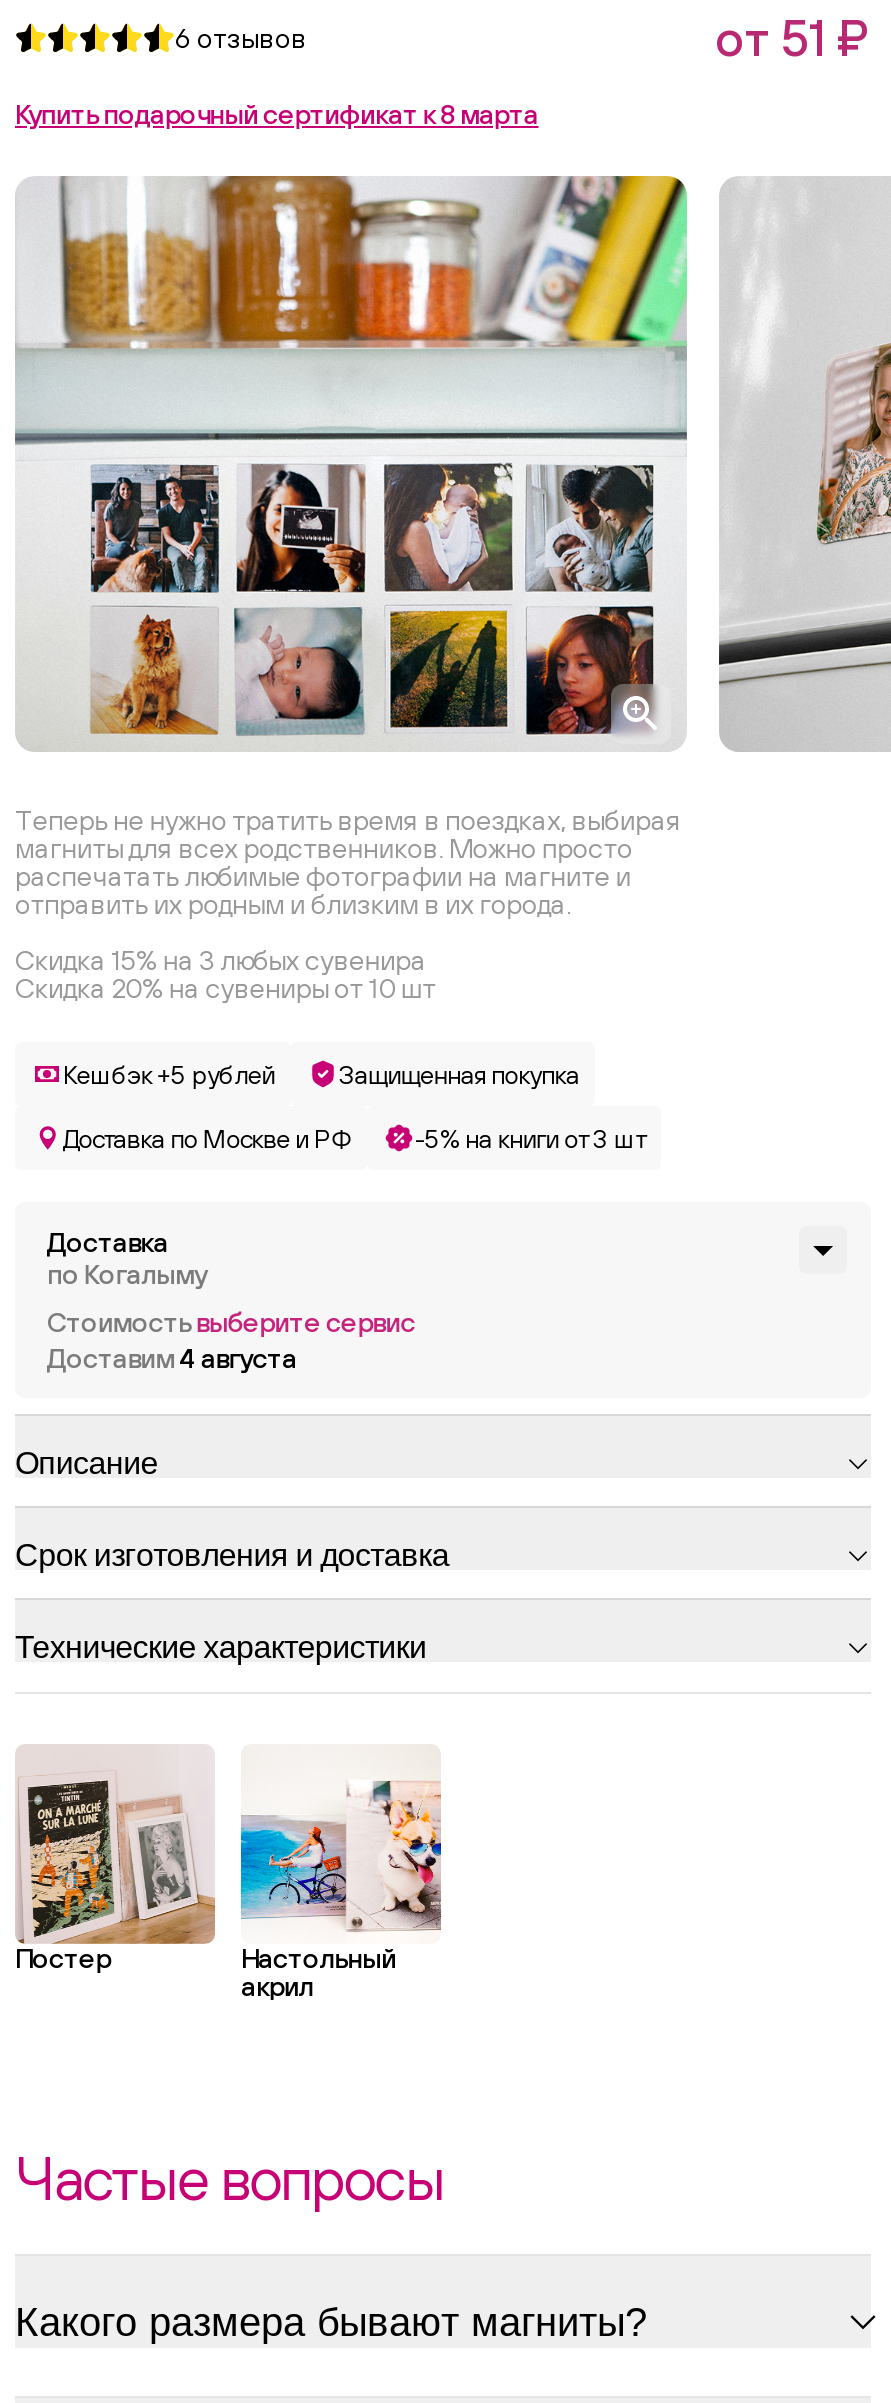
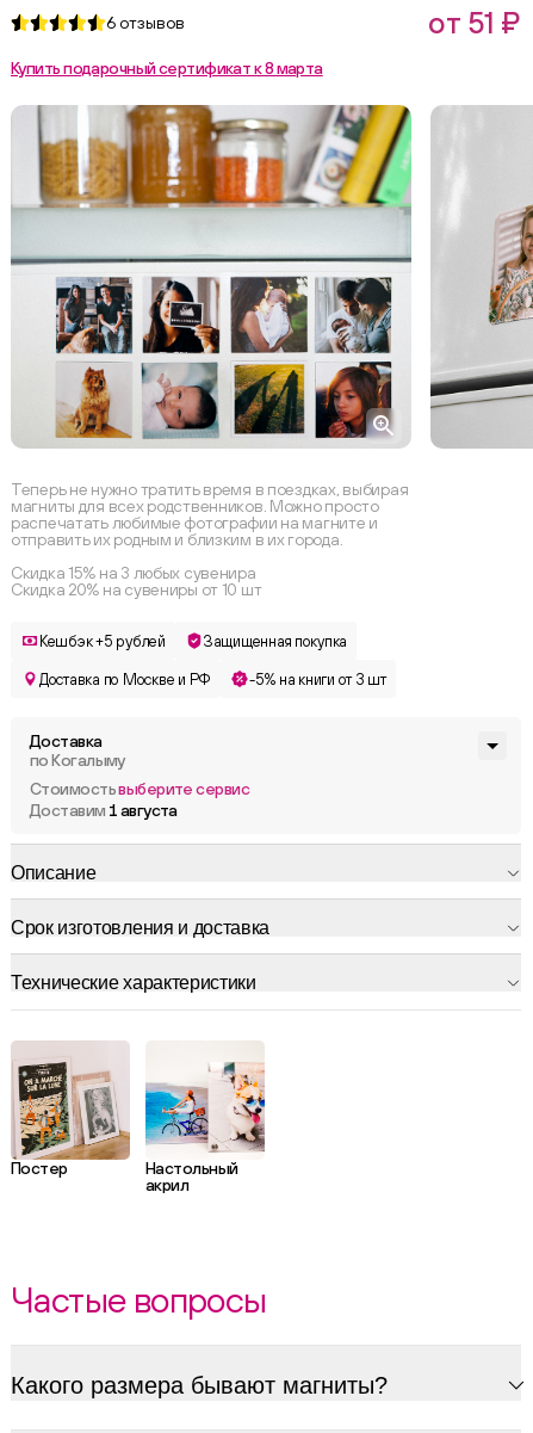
[47,1342,297,1374] Доставим 4 августа -> [30,801,178,820] Доставим 1 августа

